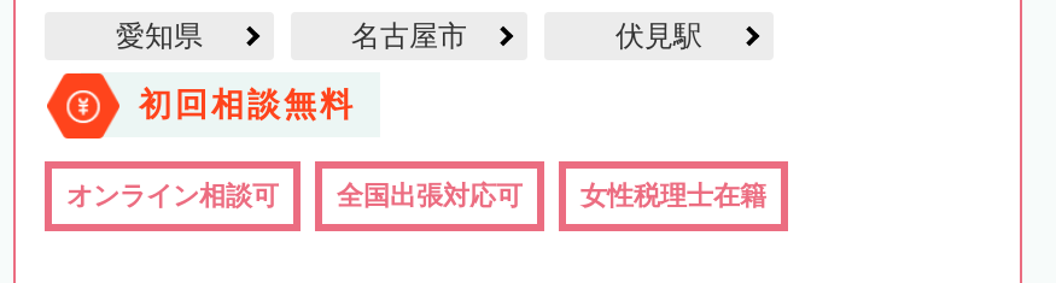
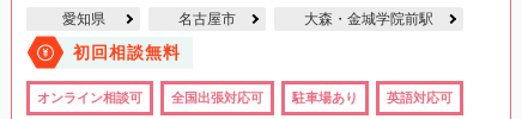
[615,20,702,53] 伏見駅 -> [304,10,433,27] 大森・金城学院前駅
[580,181,766,210] 女性税理士在籍 -> [292,90,453,104] 駐車場あり | 英語対応可

